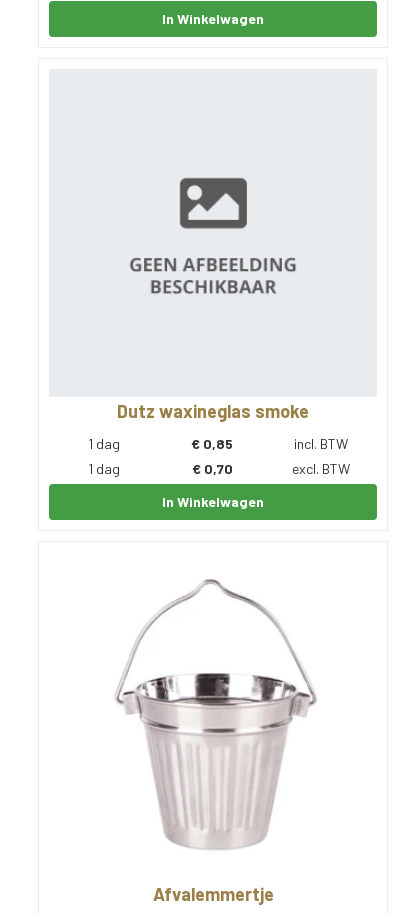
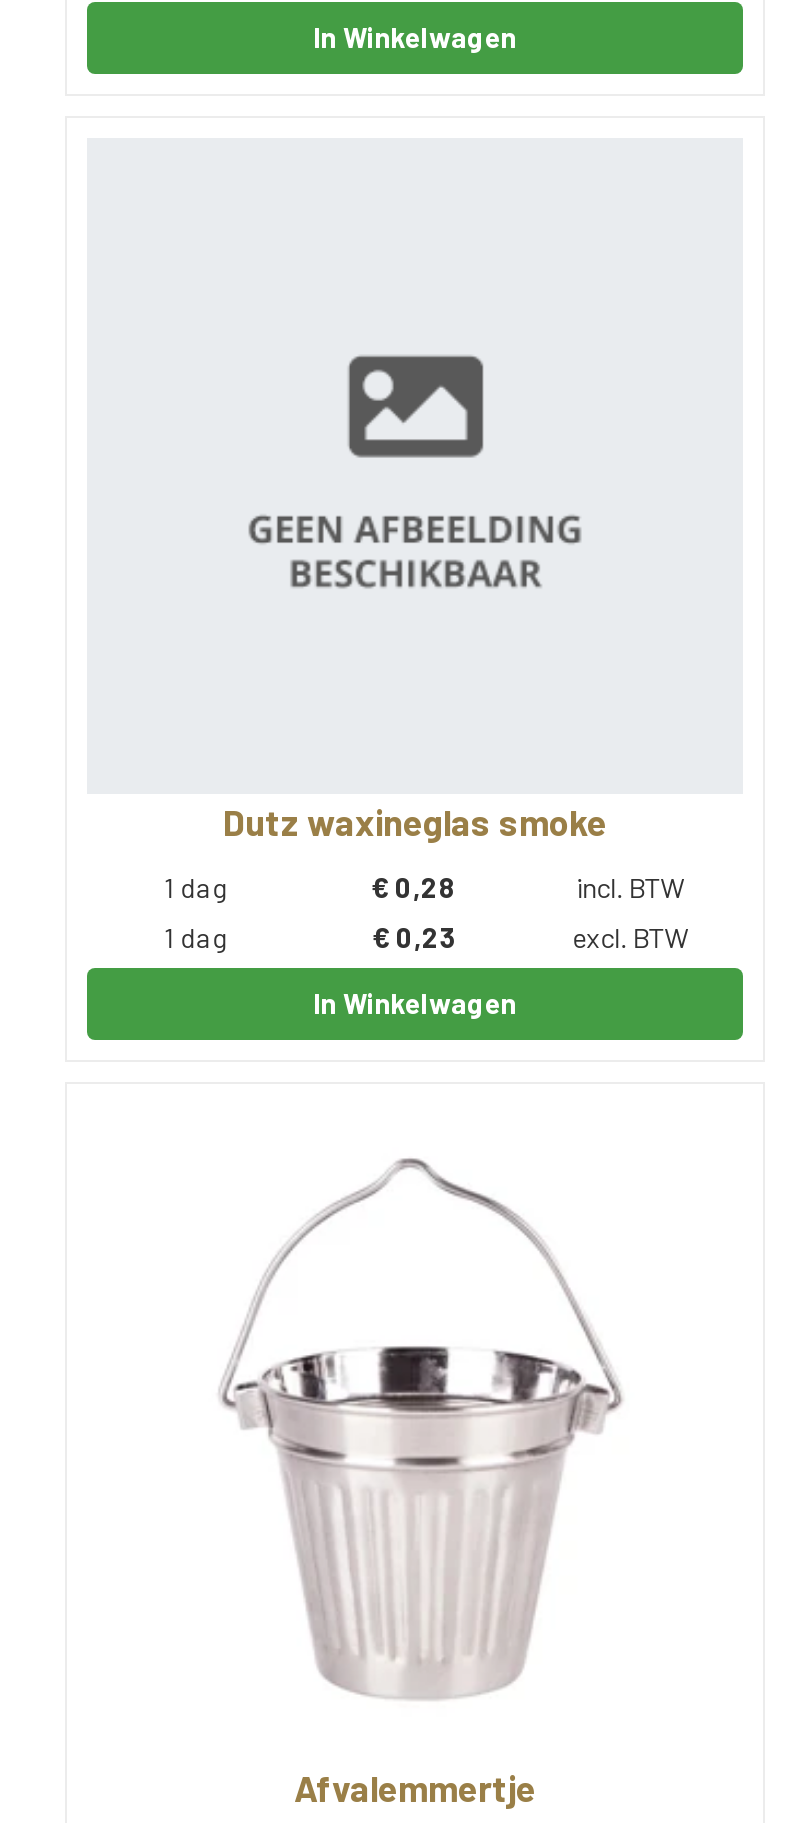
[191,435,233,452] € 0,85 -> [371,870,457,904] € 0,28
[192,460,233,477] € 0,70 -> [372,920,456,954] € 0,23

